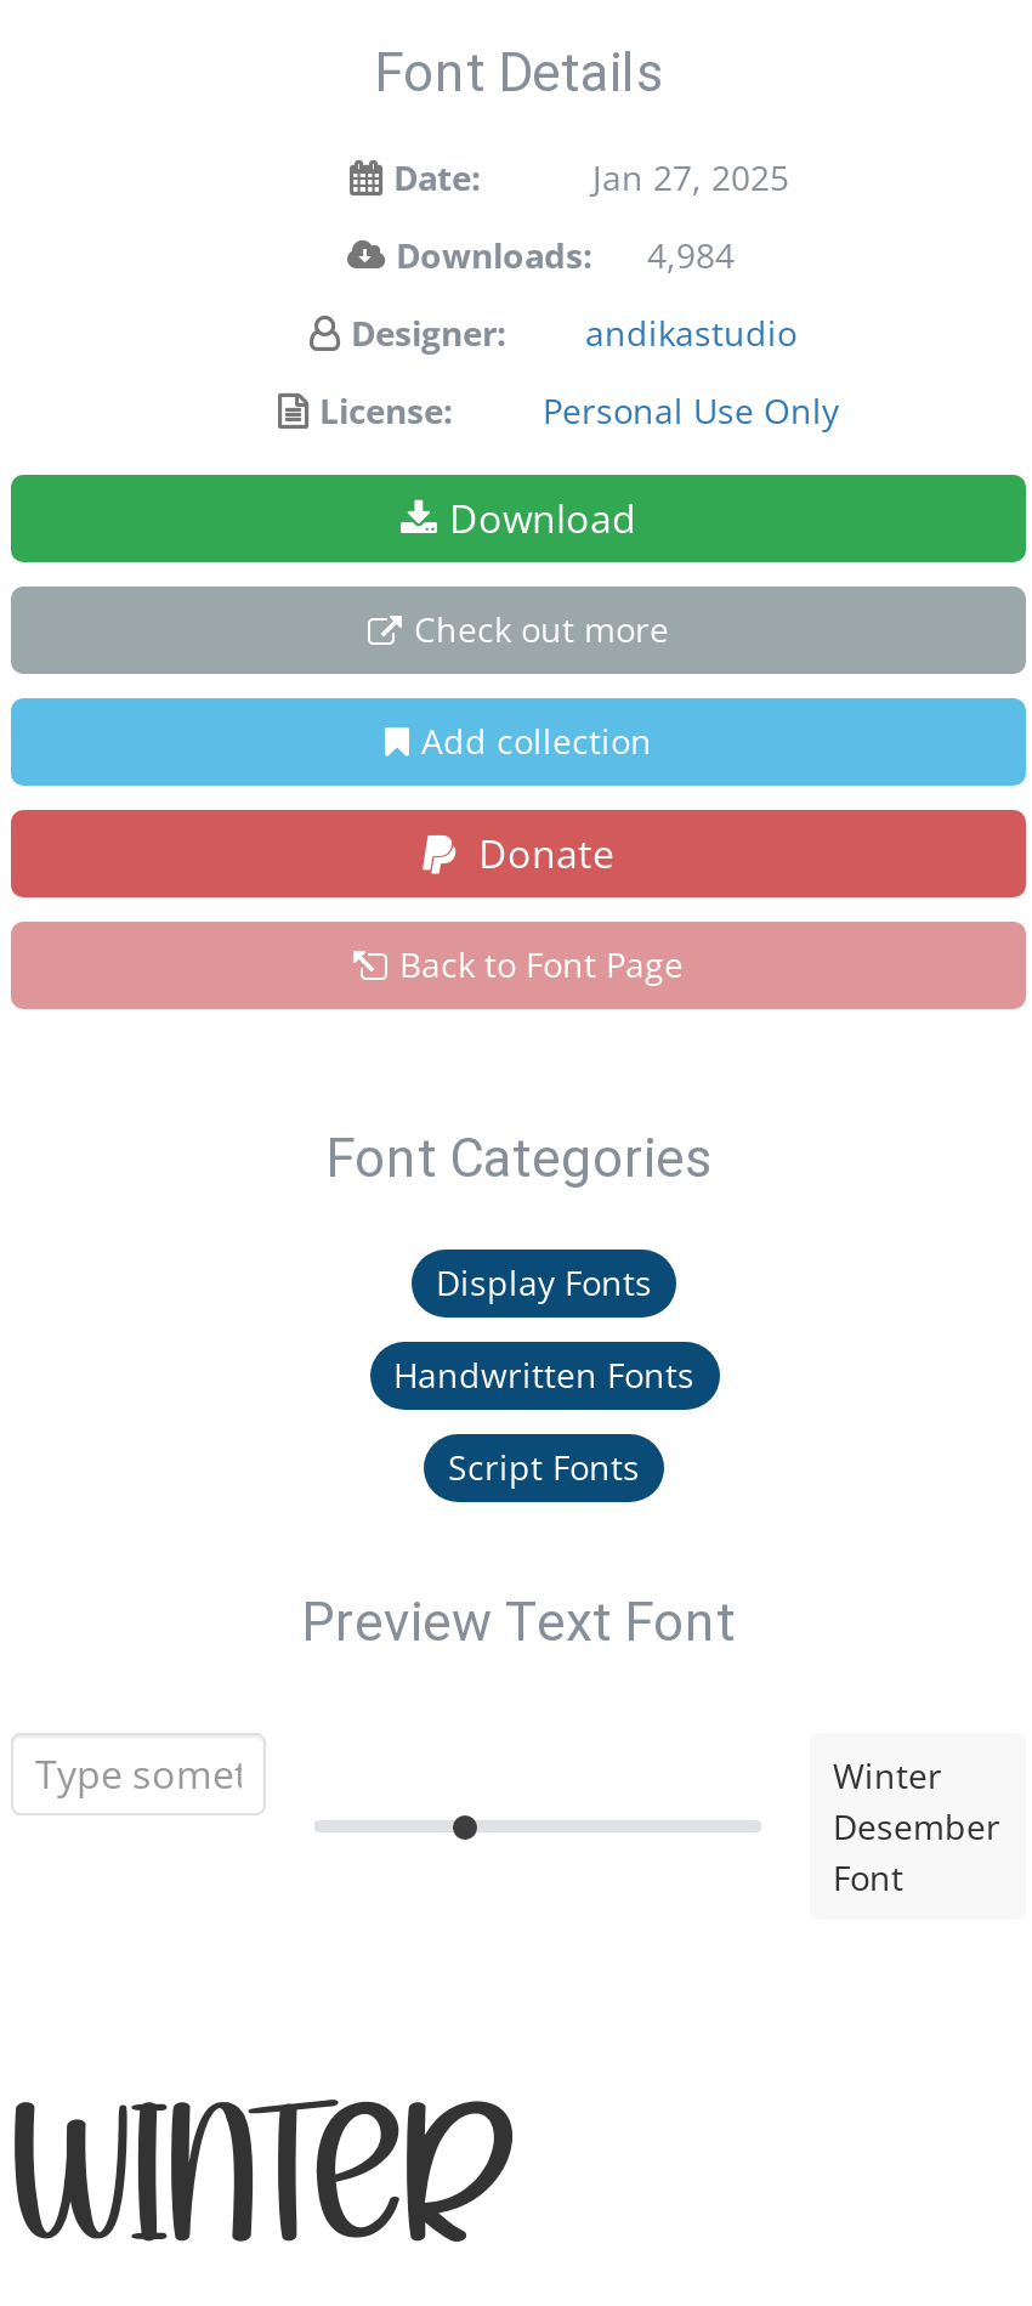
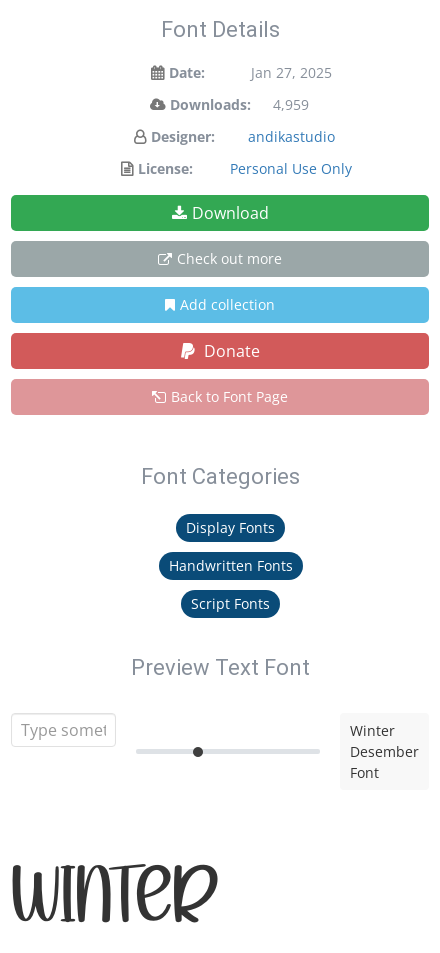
[396,232,735,278] Downloads: 4,984 -> [169,95,309,114] Downloads: 4,959

